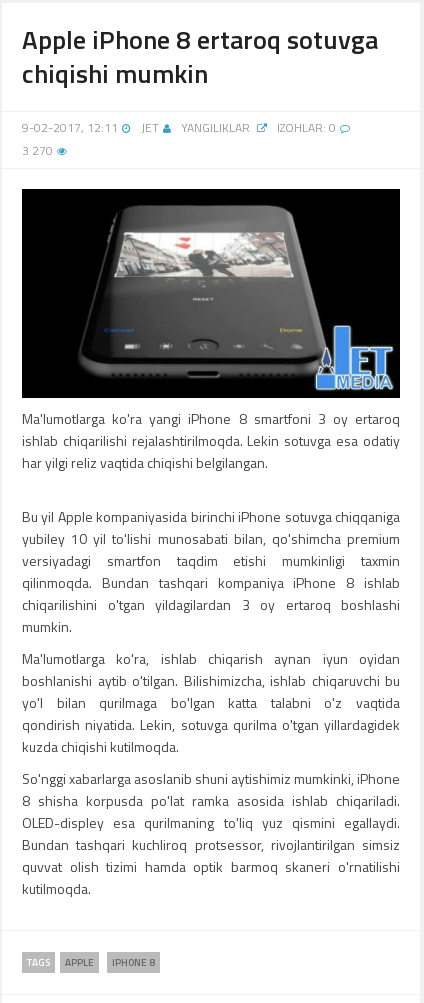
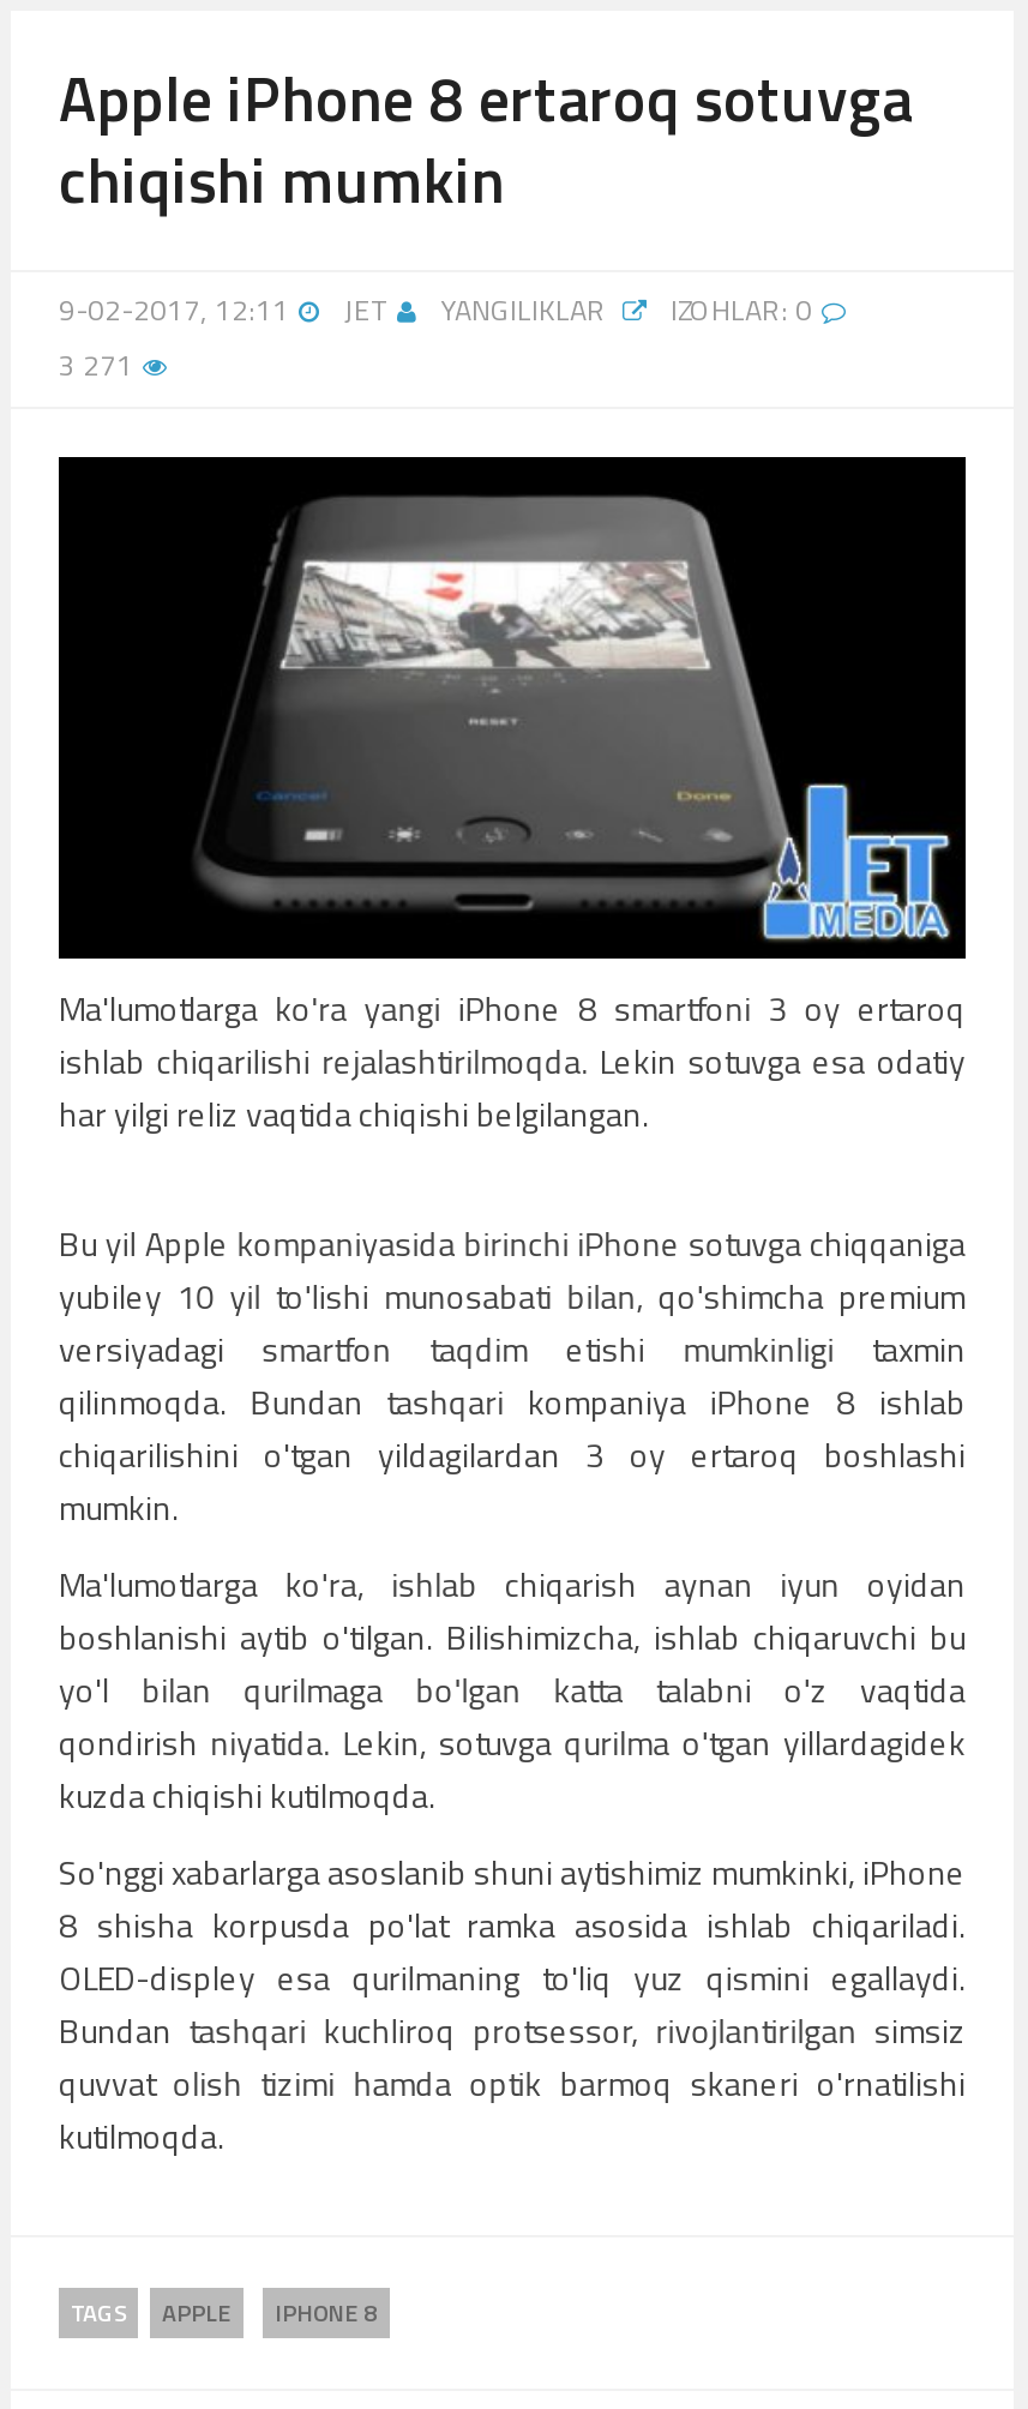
[22,141,53,160] 3 270 -> [59,342,133,388] 3 271

